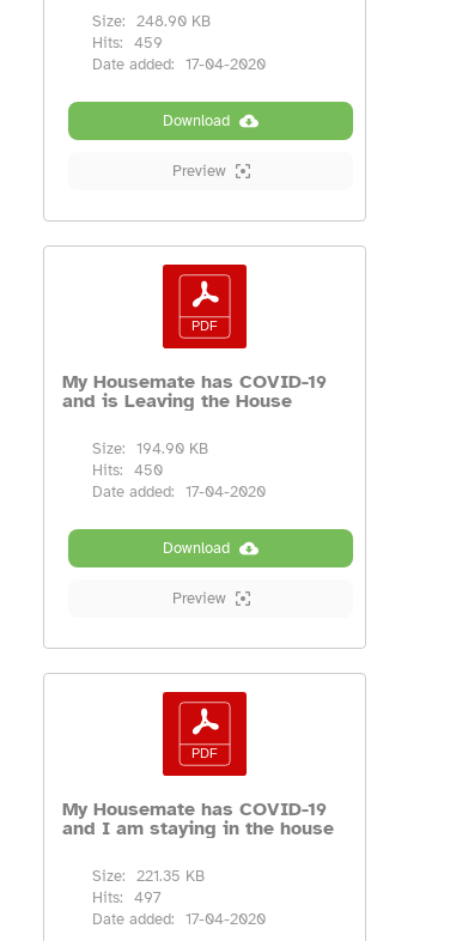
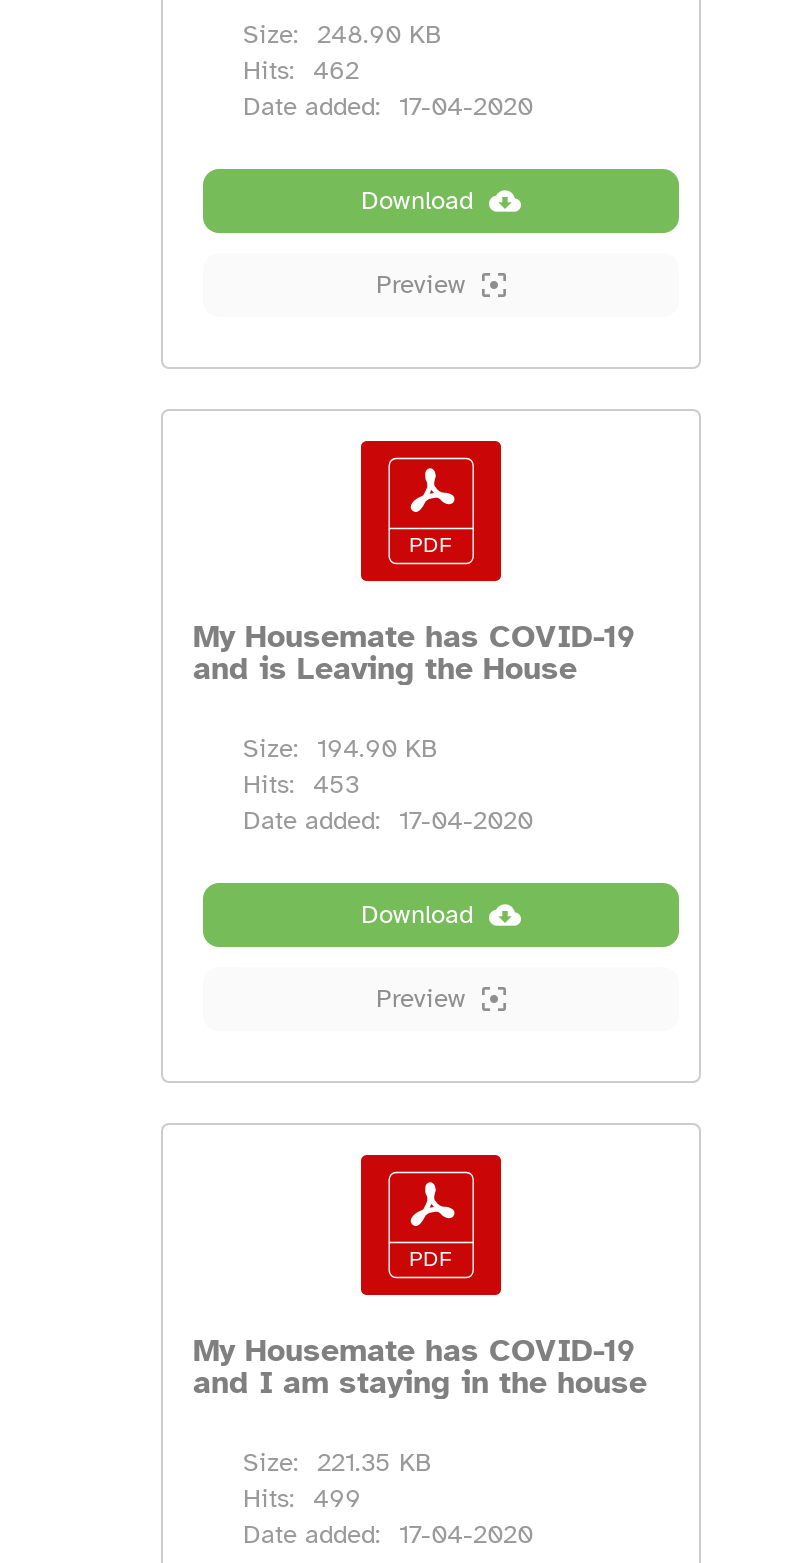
[92,34,163,53] Hits: 459 -> [243,56,359,88] Hits: 462
[92,461,163,480] Hits: 450 -> [243,770,359,802] Hits: 453
[92,889,162,908] Hits: 497 -> [243,1484,361,1516] Hits: 499

